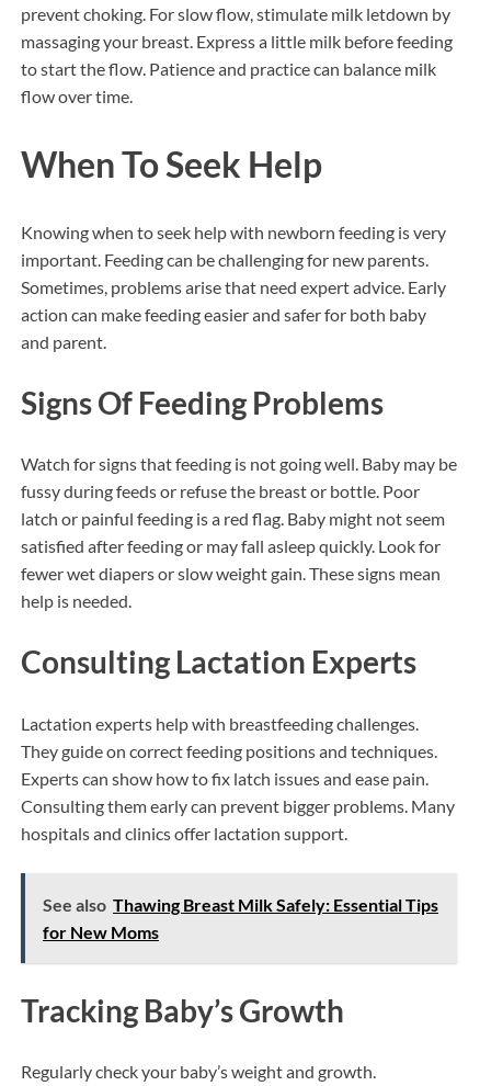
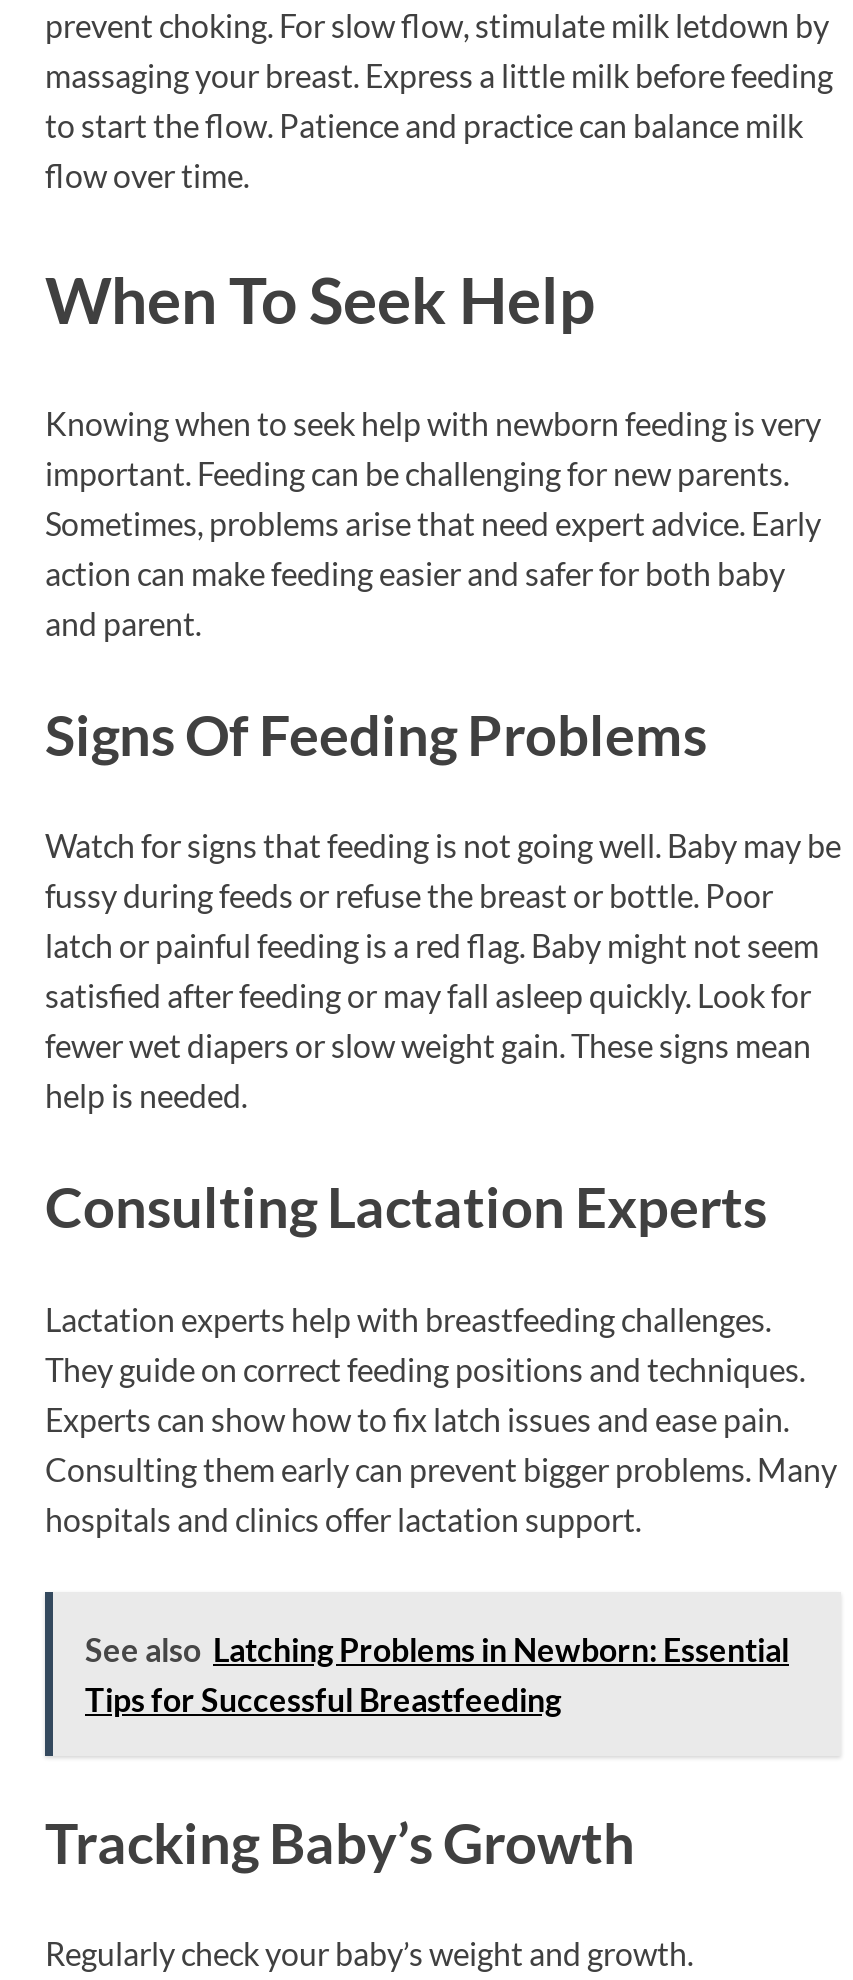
[43,894,438,942] See also Thawing Breast Milk Safely: Essential Tips | for New Moms -> [85,1629,789,1717] See also Latching Problems in Newborn: Essential | Tips for Successful Breastfeeding

